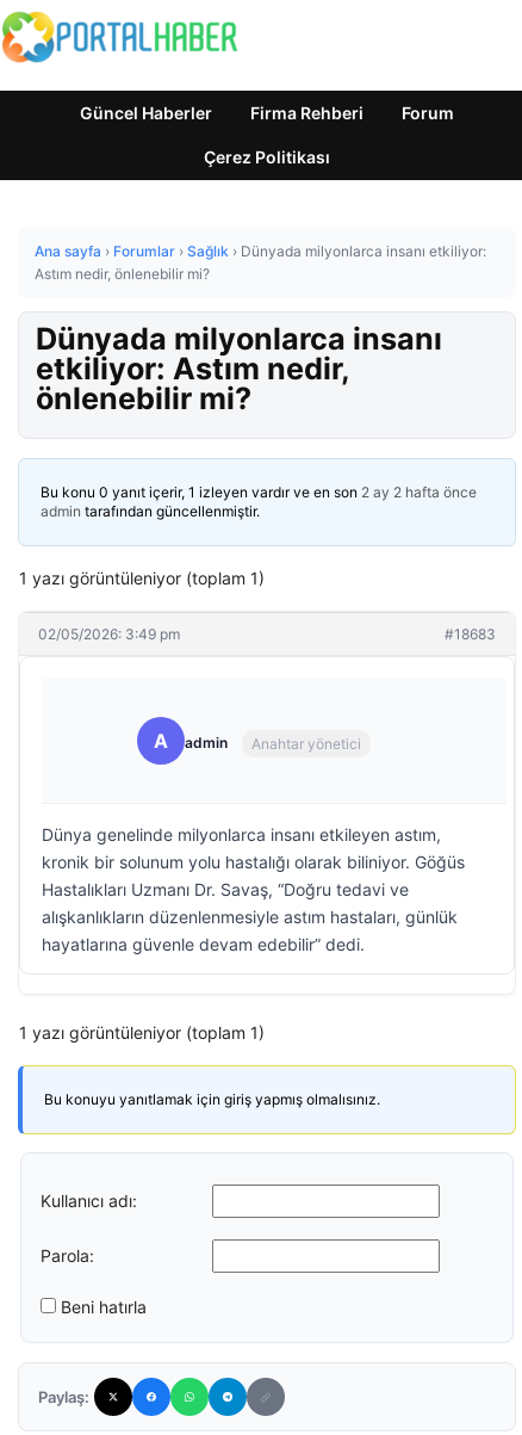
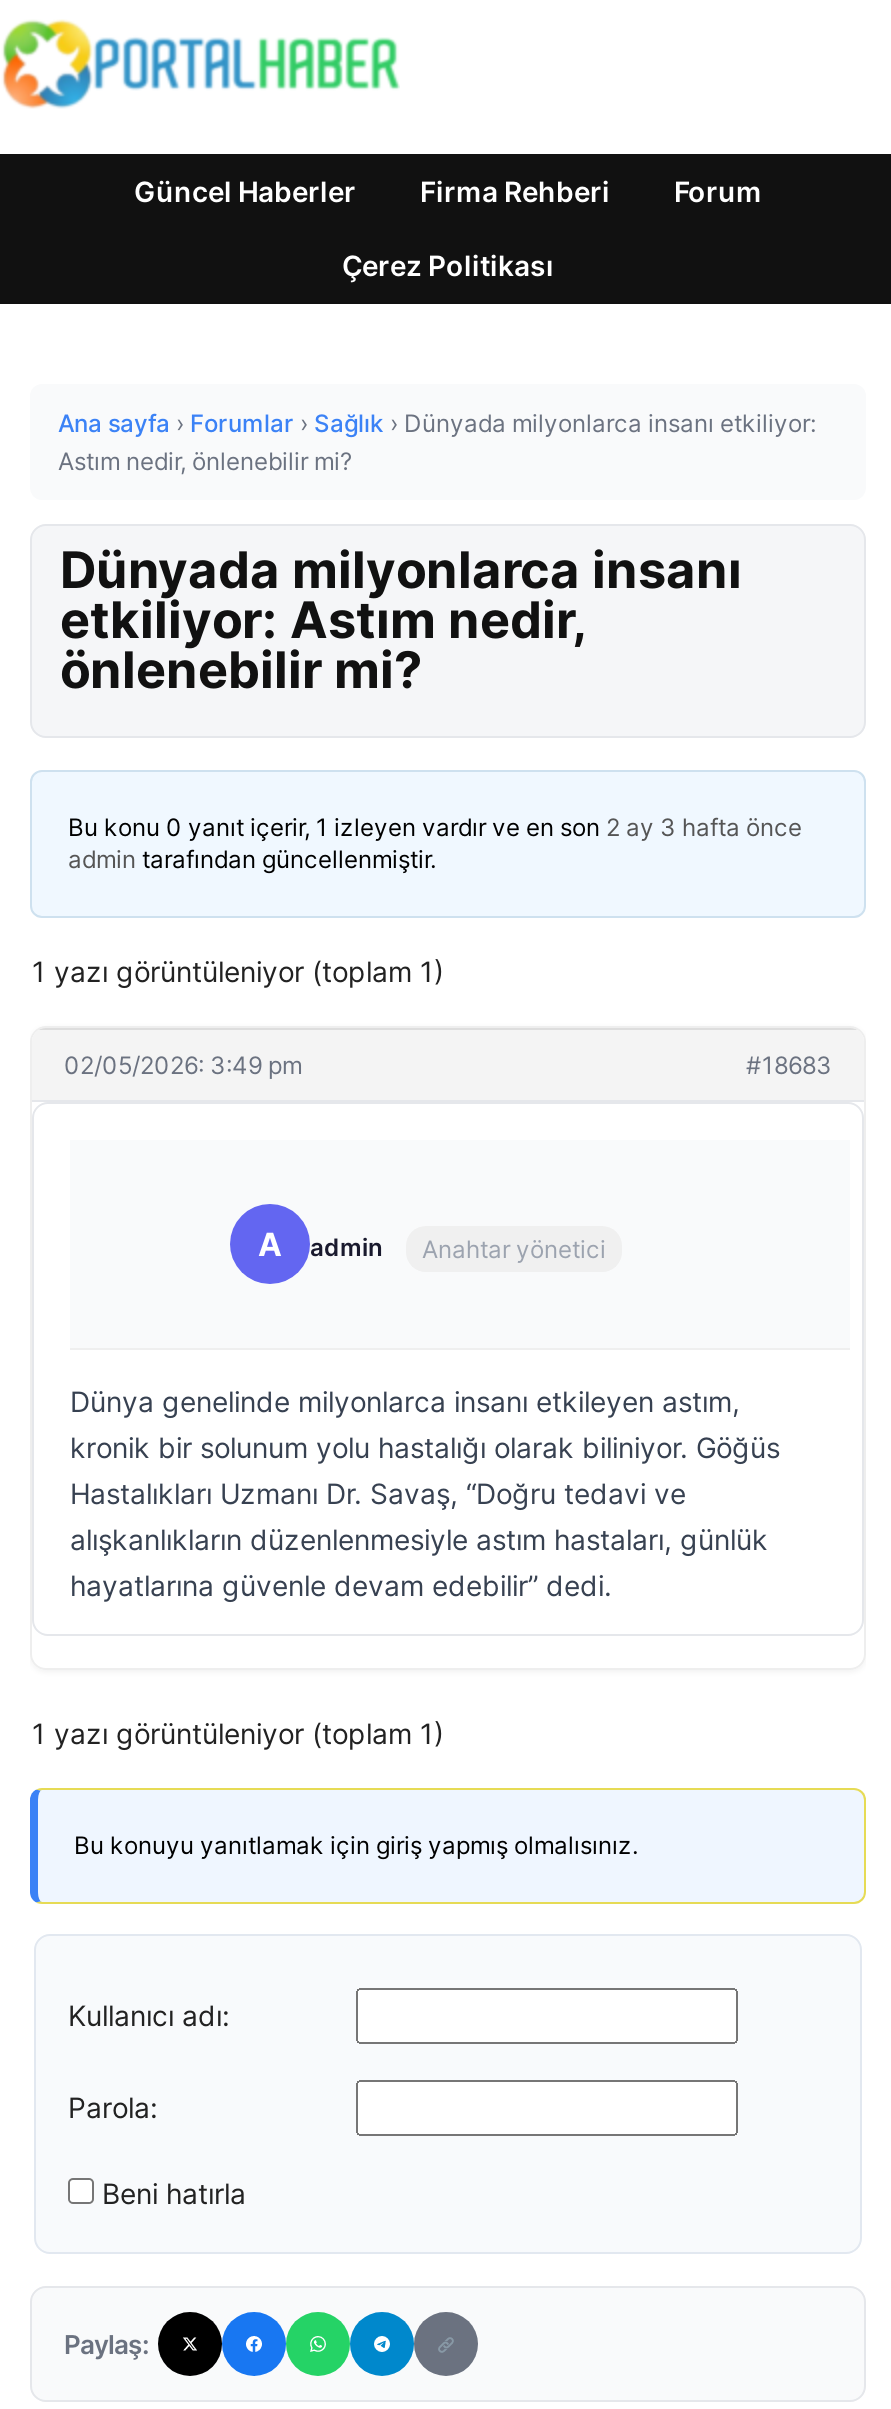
[41,483,477,501] Bu konu 0 yanıt içerir, 1 izleyen vardır ve en son 2 ay 2 hafta önce -> [68,812,802,842] Bu konu 0 yanıt içerir, 1 izleyen vardır ve en son 2 ay 3 hafta önce

